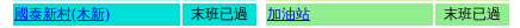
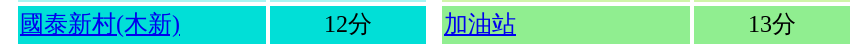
[191,6,248,22] 末班已過 -> [324,10,372,38] 12分
[444,6,501,22] 末班已過 -> [748,10,796,38] 13分

